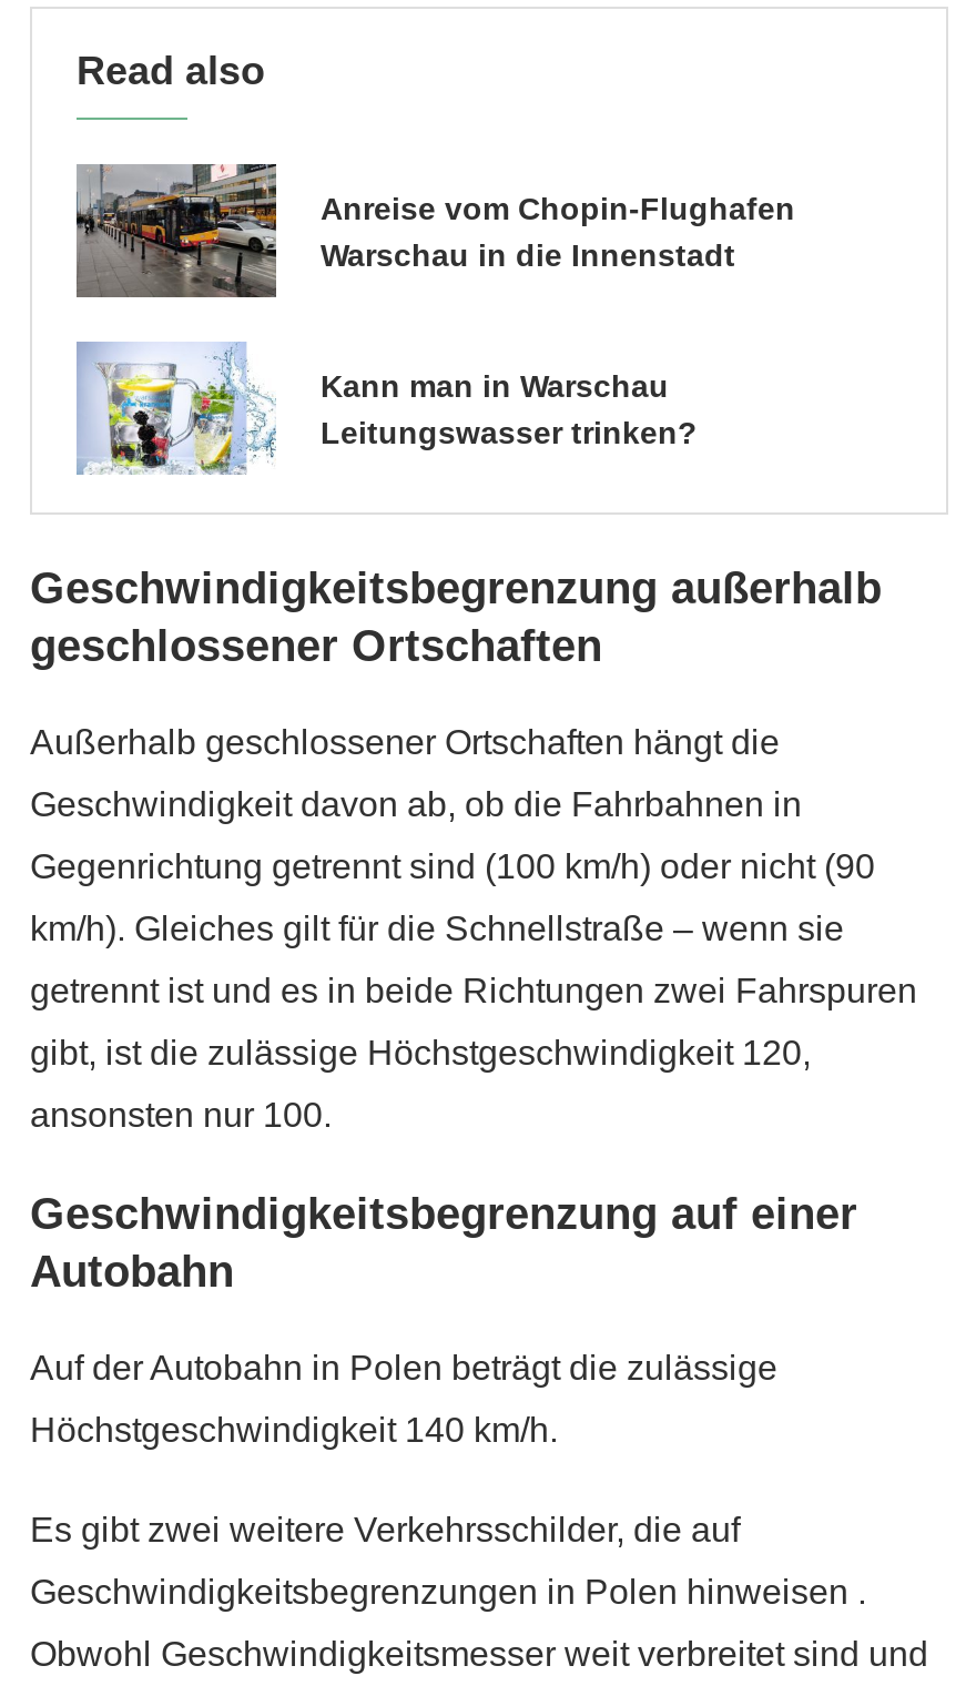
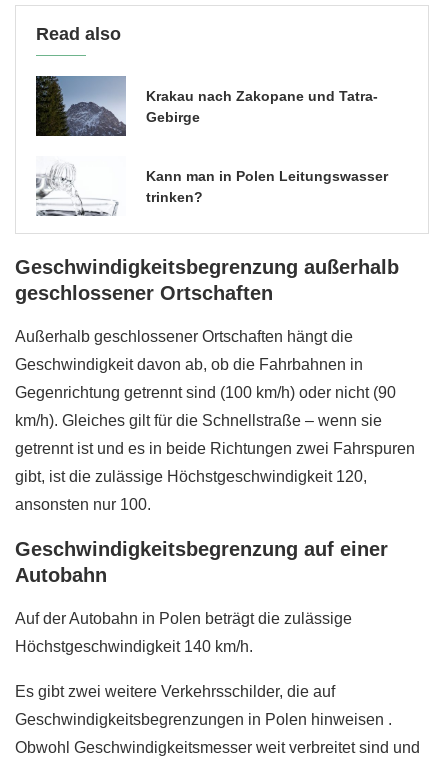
[74,162,795,299] [image] | Anreise vom Chopin-Flughafen | Warschau in die Innenstadt -> [35,75,378,137] [image] | Krakau nach Zakopane und Tatra- | Gebirge
[74,339,698,475] [image] | Kann man in Warschau | Leitungswasser trinken? -> [36,156,388,217] [image] | Kann man in Polen Leitungswasser | trinken?

